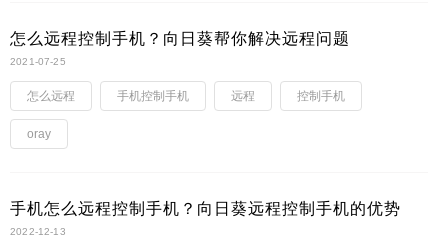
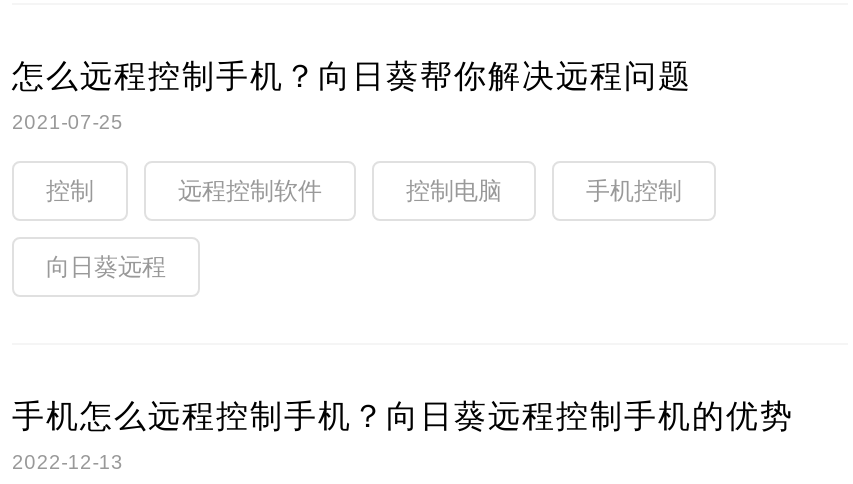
[27,89,345,103] 怎么远程 | 手机控制手机 | 远程 | 控制手机 -> [46,177,682,205] 控制 | 远程控制软件 | 控制电脑 | 手机控制
[27,127,51,141] oray -> [46,253,166,281] 向日葵远程

